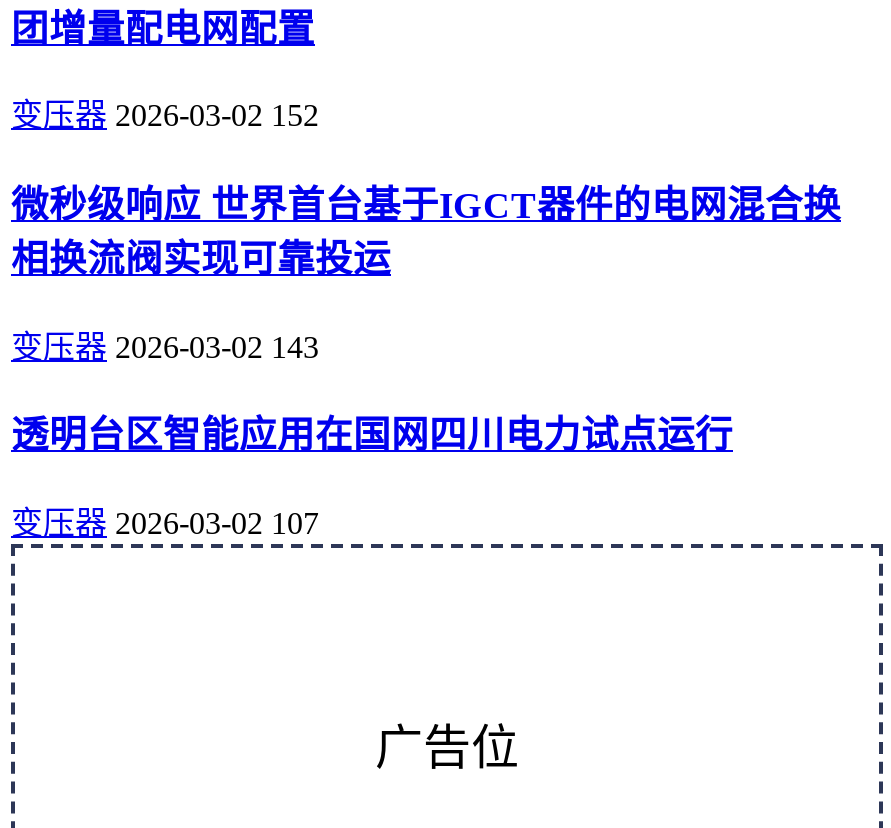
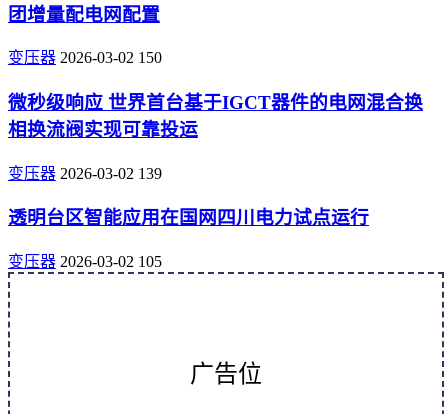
[11,99,319,133] 变压器 2026-03-02 152 -> [8,49,162,66] 变压器 2026-03-02 150
[11,329,319,363] 变压器 2026-03-02 143 -> [8,165,162,182] 变压器 2026-03-02 139
[11,506,319,540] 变压器 2026-03-02 107 -> [8,253,162,270] 变压器 2026-03-02 105

